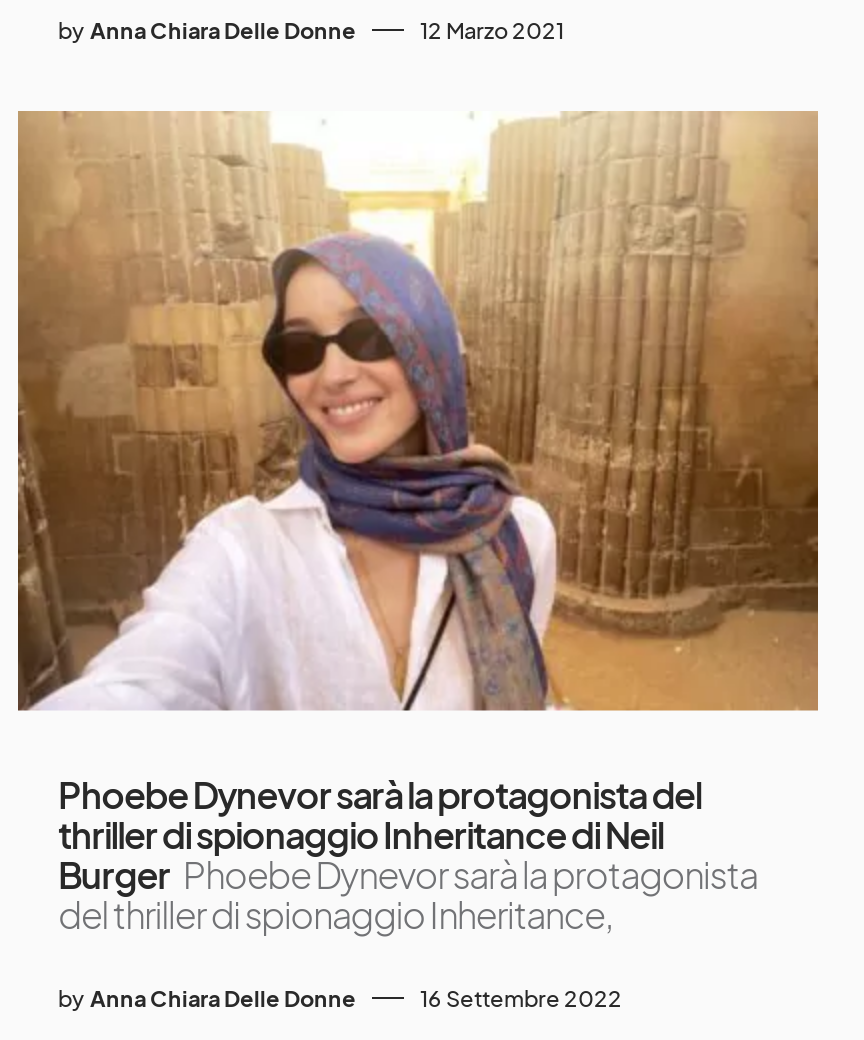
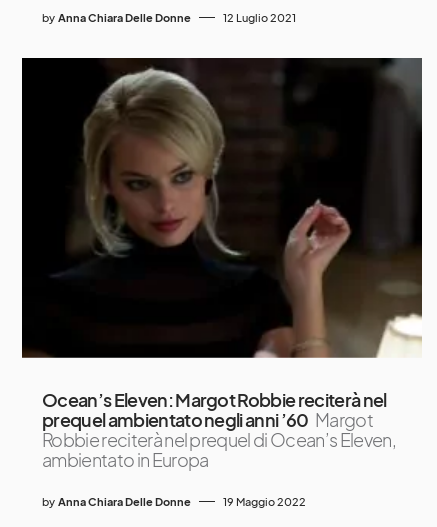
[420,17,564,43] 12 Marzo 2021 -> [223,11,296,24] 12 Luglio 2021
[16,109,820,937] [image] | Phoebe Dynevor sarà la protagonista del | thriller di spionaggio Inheritance di Neil | Burger Phoebe Dynevor sarà la protagonista | del thriller di spionaggio Inheritance, -> [21,57,423,471] [image] | Ocean’s Eleven: Margot Robbie reciterà nel | prequel ambientato negli anni ’60 Margot | Robbie reciterà nel prequel di Ocean’s Eleven, | ambientato in Europa
[420,985,622,1011] 16 Settembre 2022 -> [223,495,306,508] 19 Maggio 2022

